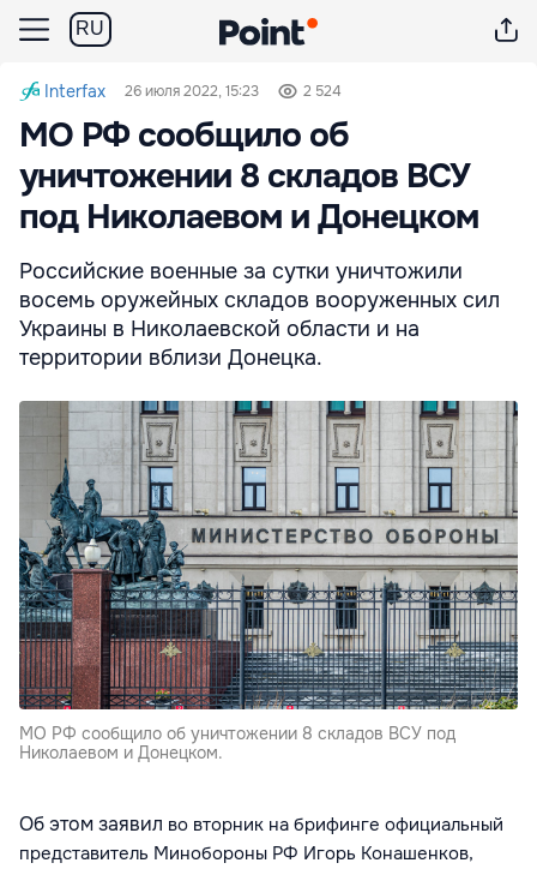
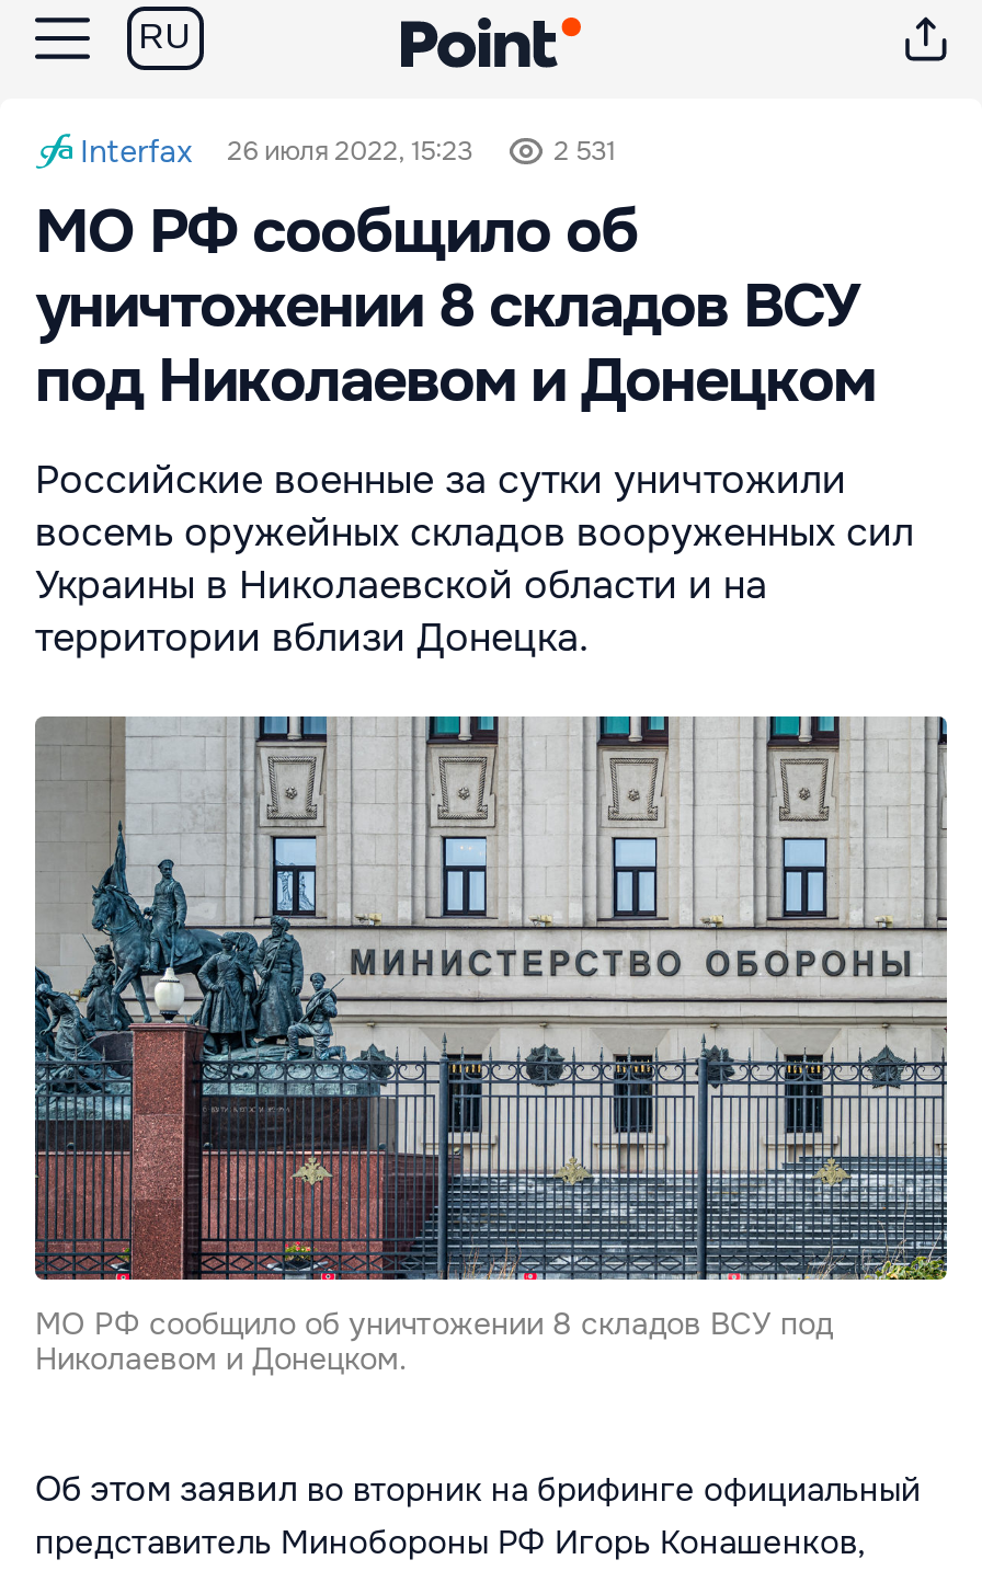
[303,82,341,101] 2 524 -> [554,134,615,169] 2 531

